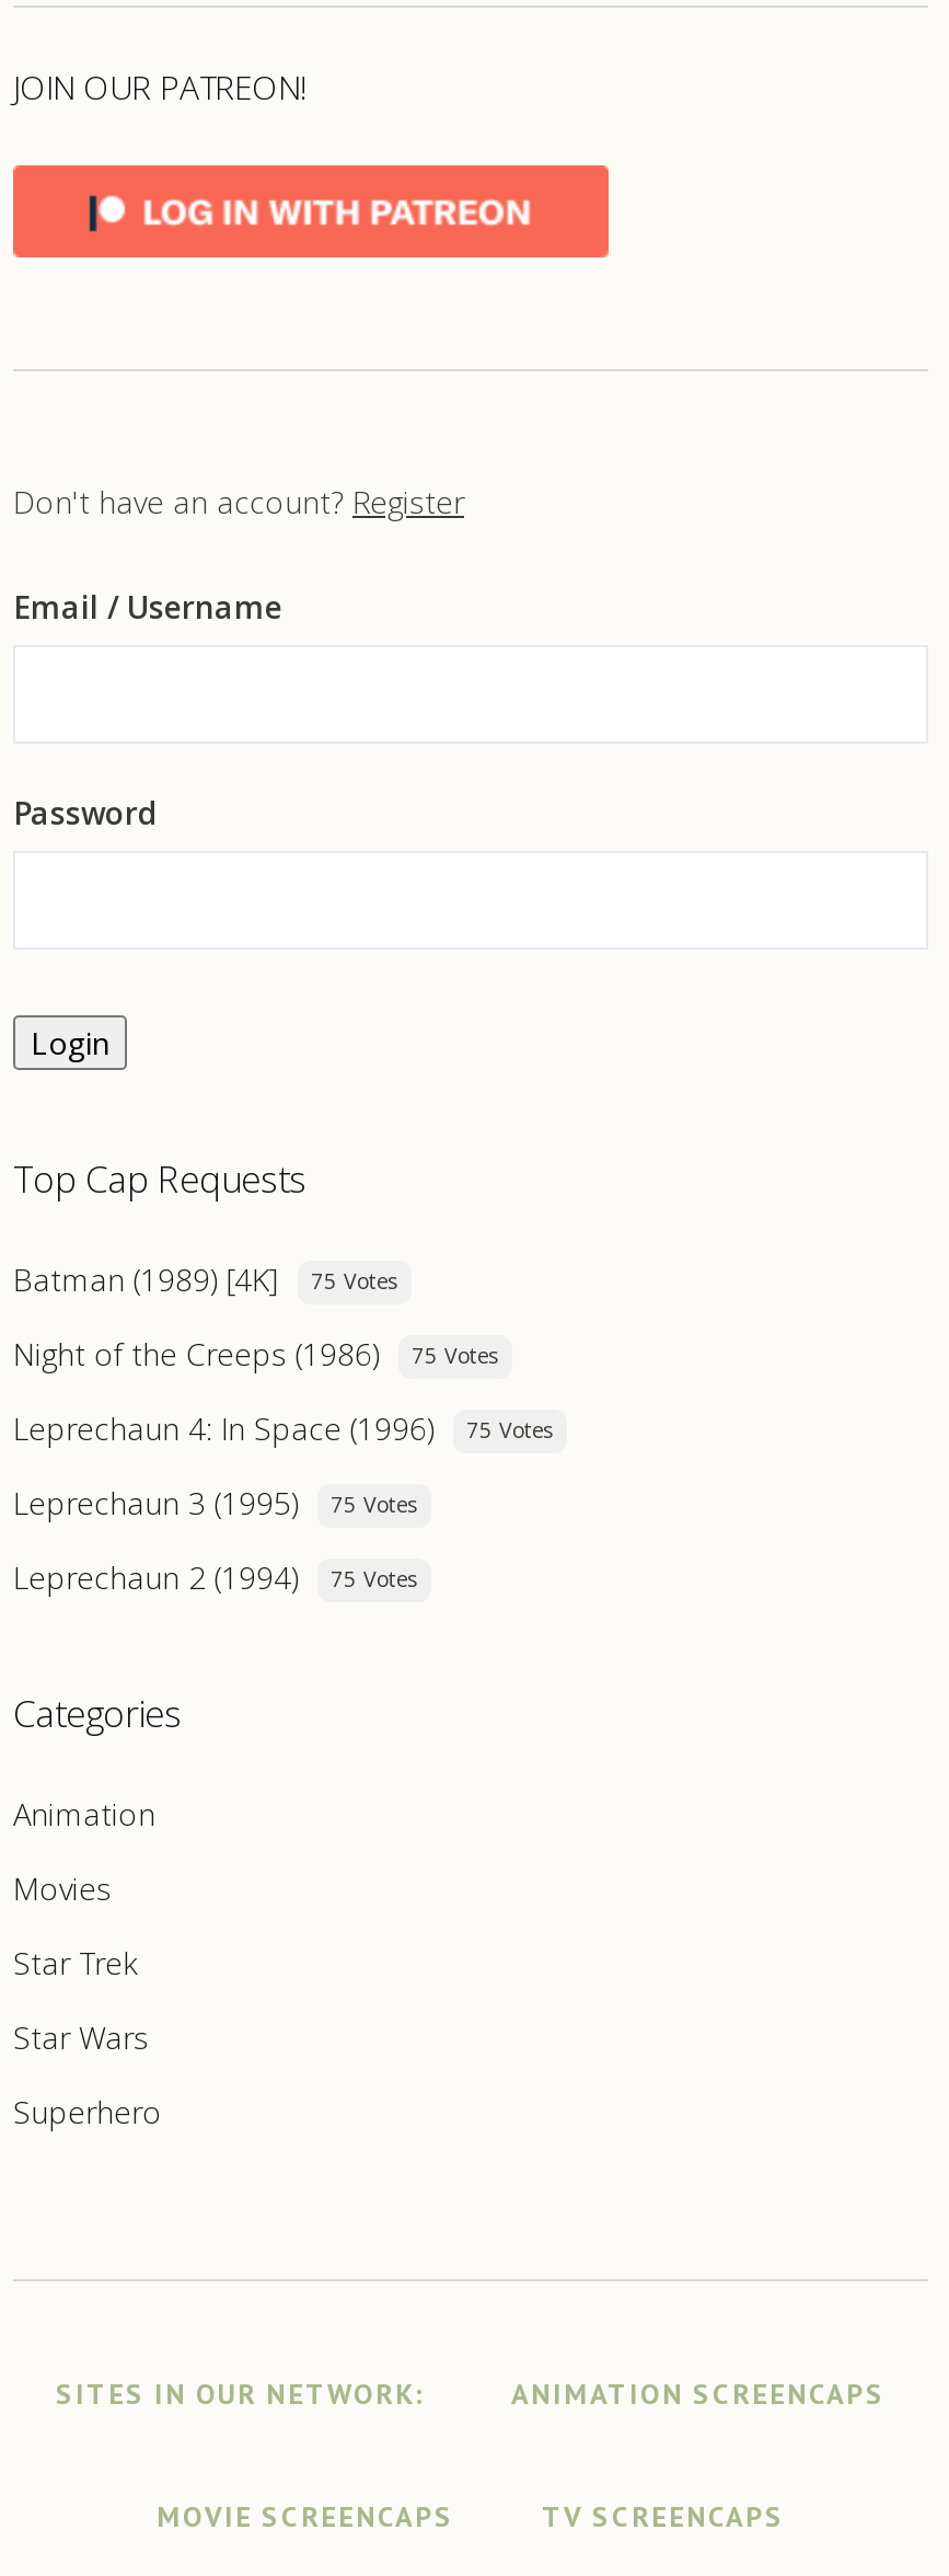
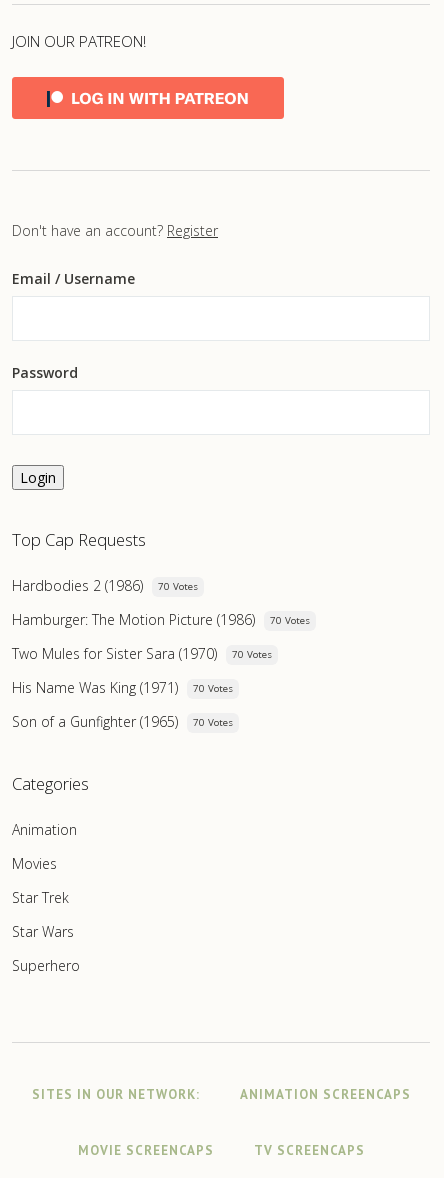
[13,1259,398,1300] Batman (1989) [4K] | 75 Votes -> [12,576,198,595] Hardbodies 2 (1986) | 70 Votes
[13,1333,499,1375] Night of the Creeps (1986) | 75 Votes -> [12,610,310,629] Hamburger: The Motion Picture (1986) | 70 Votes
[13,1408,554,1449] Leprechaun 4: In Space (1996) | 75 Votes -> [12,644,272,663] Two Mules for Sister Sara (1970) | 70 Votes
[13,1482,418,1524] Leprechaun 3 (1995) | 75 Votes -> [12,678,233,697] His Name Was King (1971) | 70 Votes
[13,1557,418,1598] Leprechaun 2 (1994) | 75 Votes -> [12,712,233,731] Son of a Gunfighter (1965) | 70 Votes

